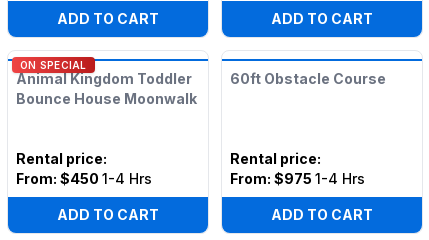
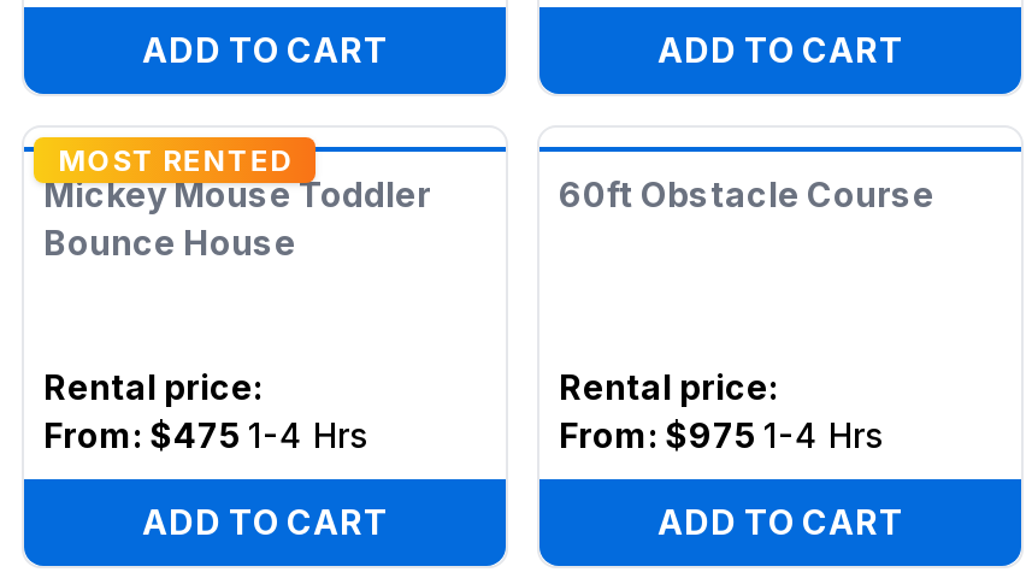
[16,59,197,107] ON SPECIAL | Animal Kingdom Toddler | Bounce House Moonwalk -> [43,142,431,262] MOST RENTED | Mickey Mouse Toddler | Bounce House
[16,170,152,187] From: $450 1-4 Hrs -> [43,414,368,455] From: $475 1-4 Hrs

